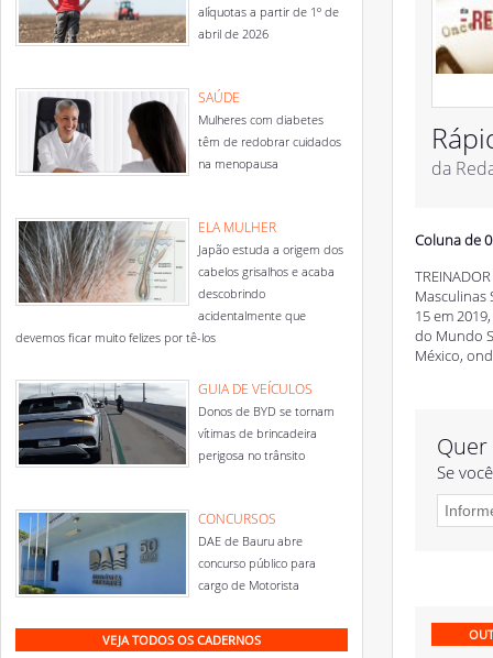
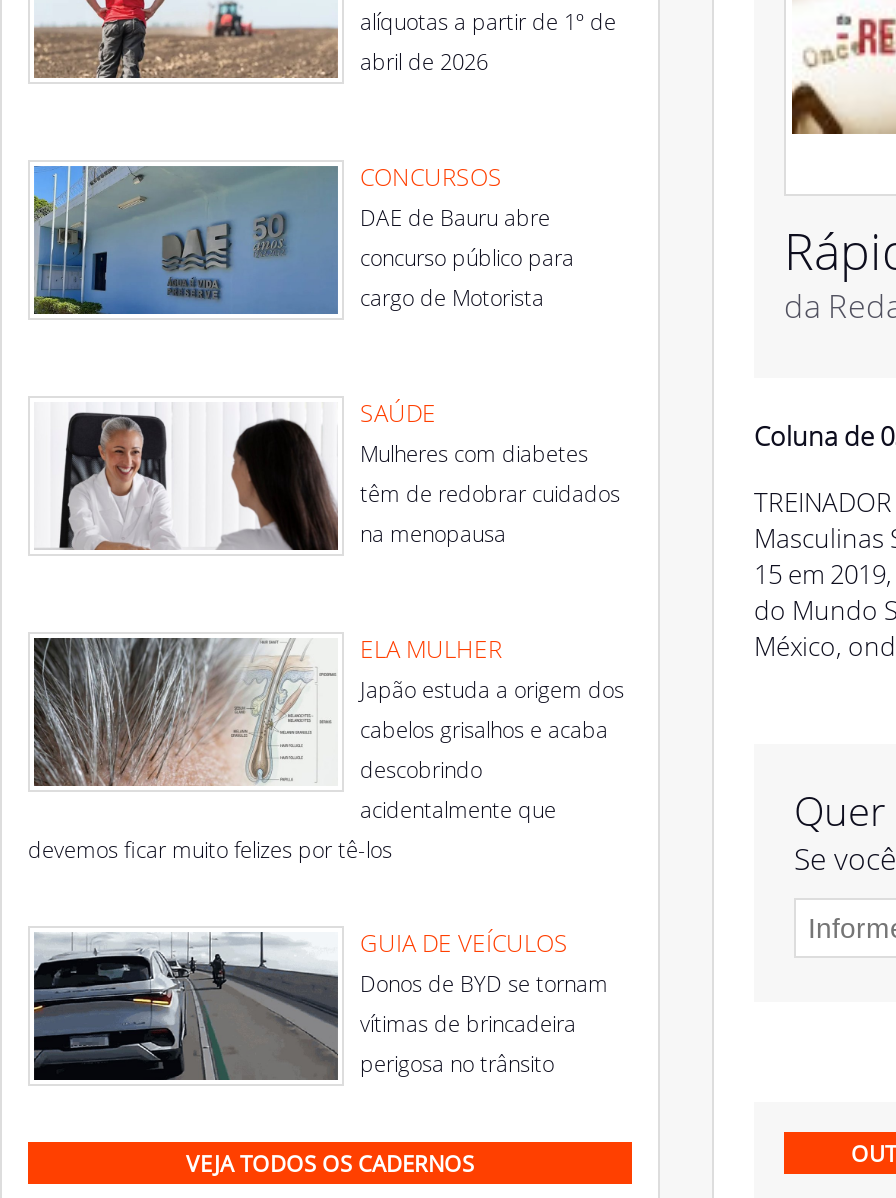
moved [15,88,343,463] -> [28,396,624,1078]: [image] | SAÚDE | Mulheres com diabetes | ... | vítimas de brincadeira | perigosa no trânsito
moved [19,509,316,595] -> [32,160,574,314]: [image] | CONCURSOS | DAE de Bauru abre | concurso público para | cargo de Motorista

